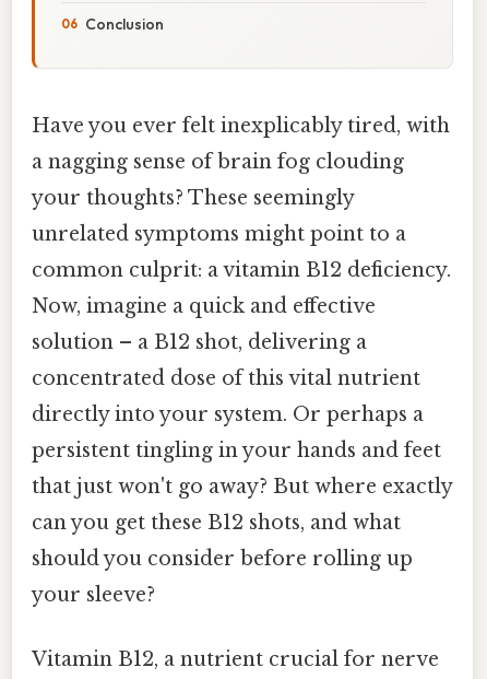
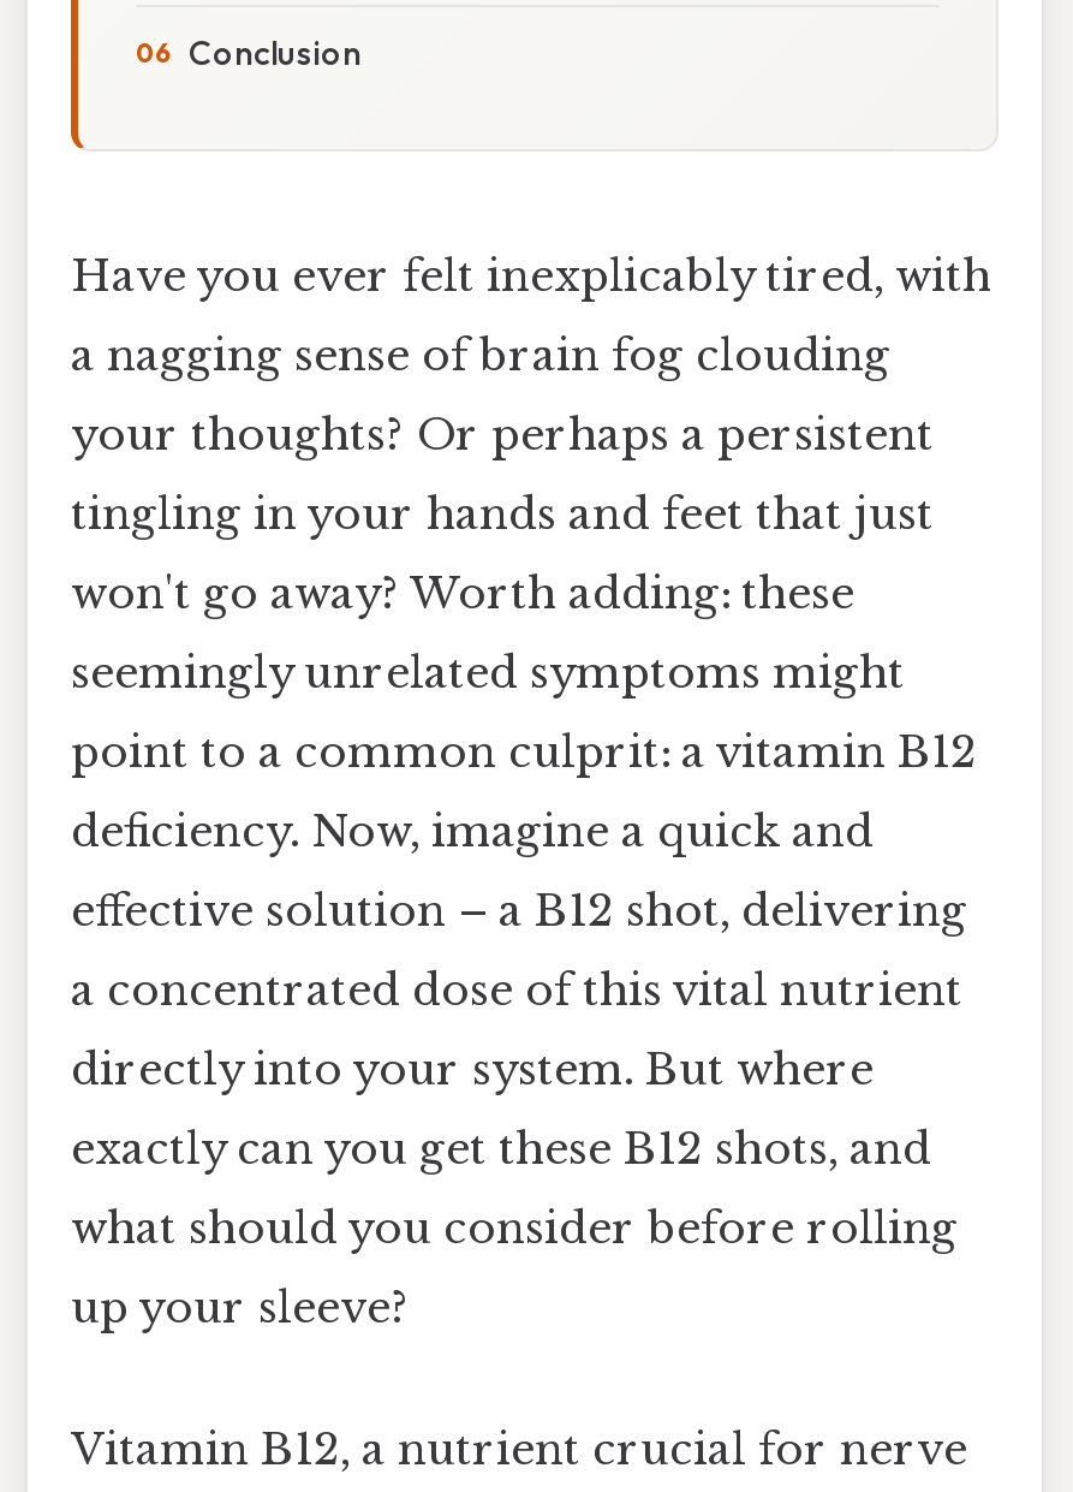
[32,186,354,210] your thoughts? These seemingly -> [71,408,934,461] your thoughts? Or perhaps a persistent
[32,222,406,246] unrelated symptoms might point to a -> [71,488,934,541] tingling in your hands and feet that just
[32,258,451,282] common culprit: a vitamin B12 deficiency. -> [71,567,854,620] won't go away? Worth adding: these
[32,294,376,318] Now, imagine a quick and effective -> [71,646,905,699] seemingly unrelated symptoms might
[32,330,367,354] solution – a B12 shot, delivering a -> [71,726,977,779] point to a common culprit: a vitamin B12
[32,366,420,390] concentrated dose of this vital nutrient -> [71,805,874,858] deficiency. Now, imagine a quick and
[32,402,424,426] directly into your system. Or perhaps a -> [71,884,967,937] effective solution – a B12 shot, delivering
[32,438,441,462] persistent tingling in your hands and feet -> [71,964,962,1017] a concentrated dose of this vital nutrient
[32,474,452,498] that just won't go away? But where exactly -> [71,1043,874,1096] directly into your system. But where
[32,510,401,534] can you get these B12 shots, and what -> [71,1122,931,1175] exactly can you get these B12 shots, and
[32,546,413,571] should you consider before rolling up -> [71,1202,958,1255] what should you consider before rolling
[32,583,155,607] your sleeve? -> [71,1281,410,1334] up your sleeve?

